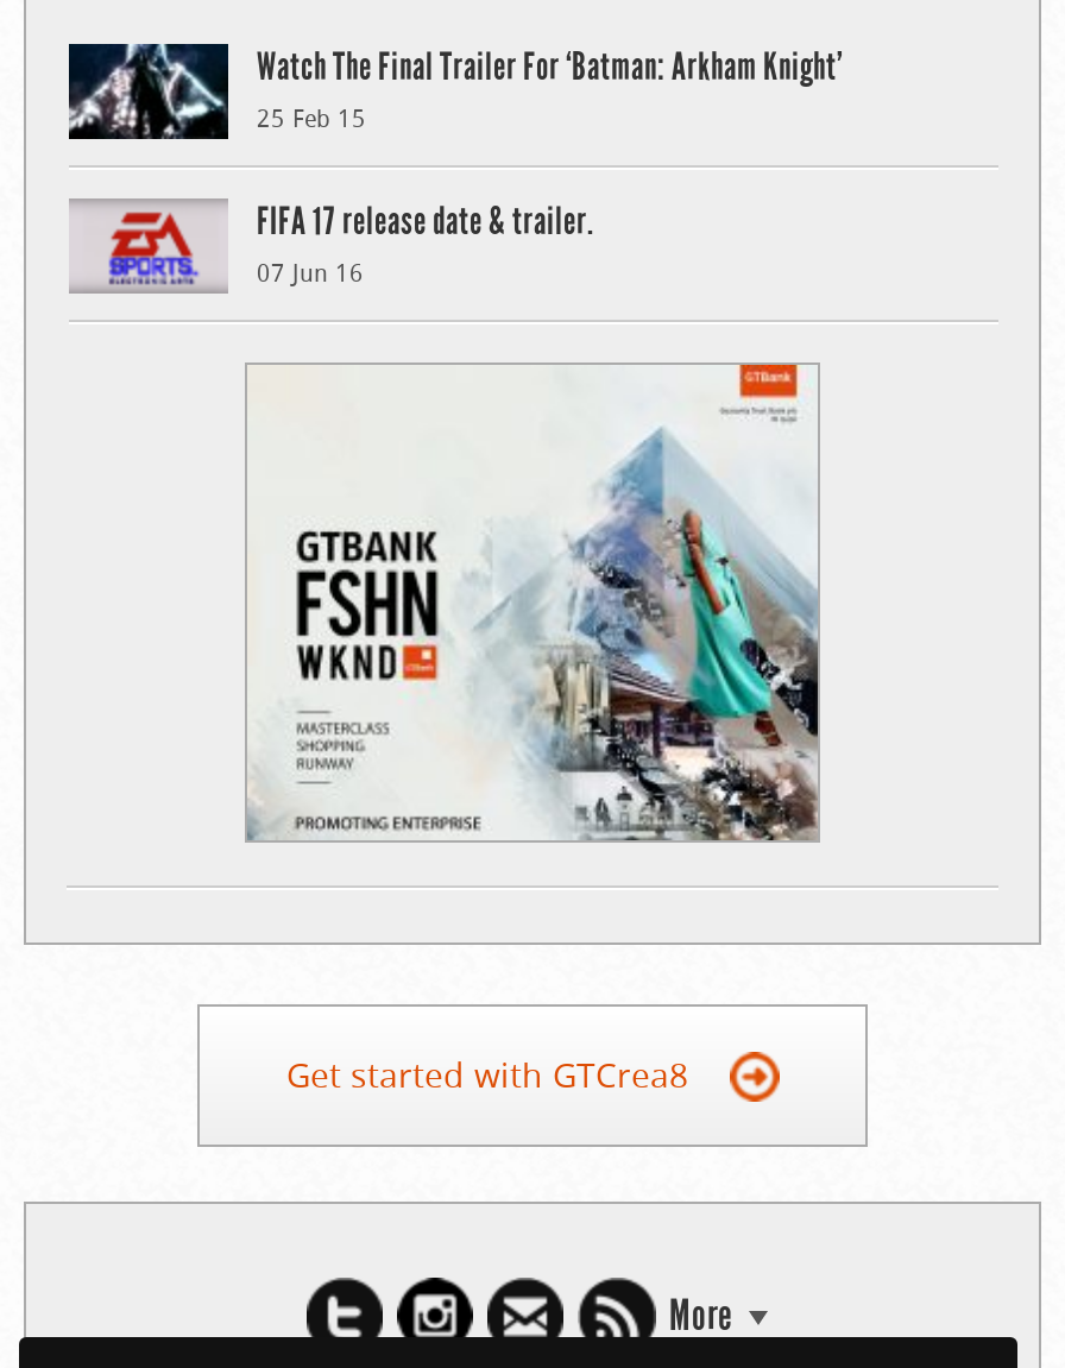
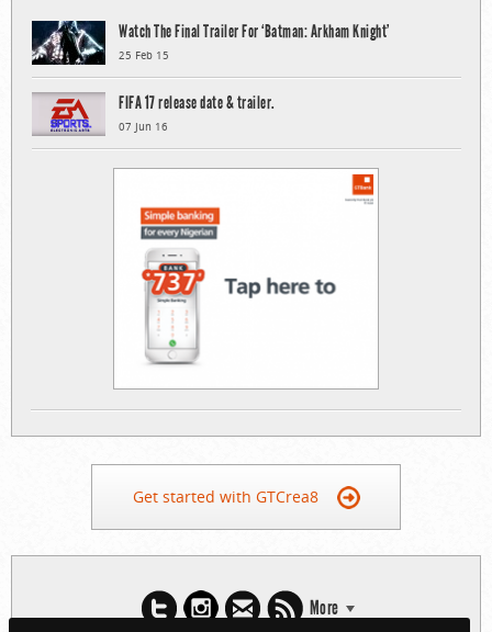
[245,363,820,843] [image] -> [114,169,378,388] [image]

